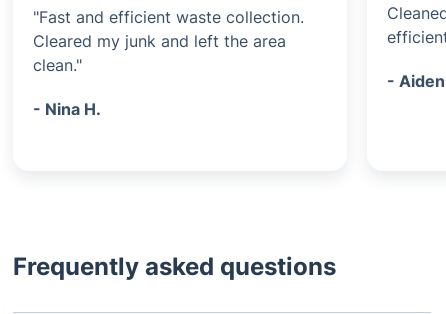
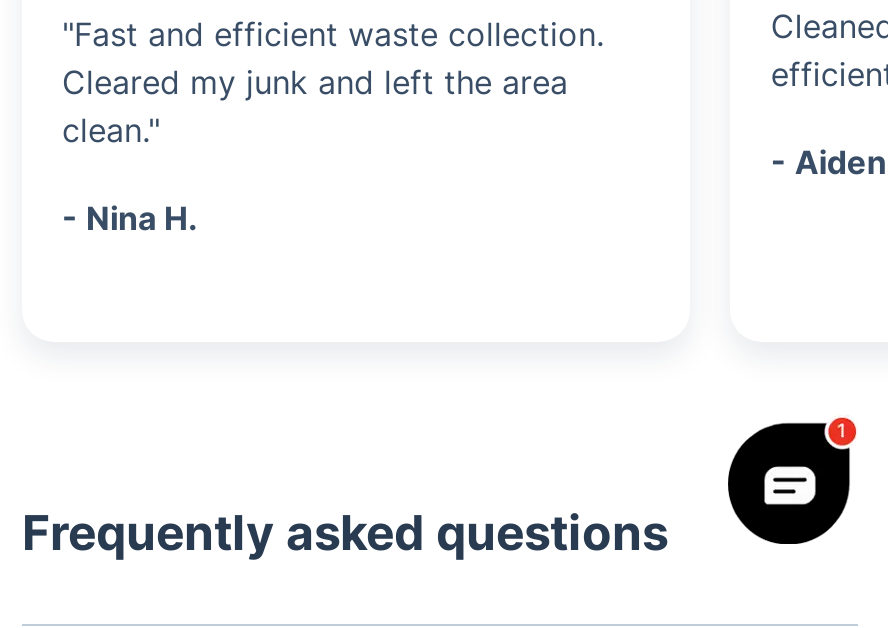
none -> [726,416,858,546] [image]

